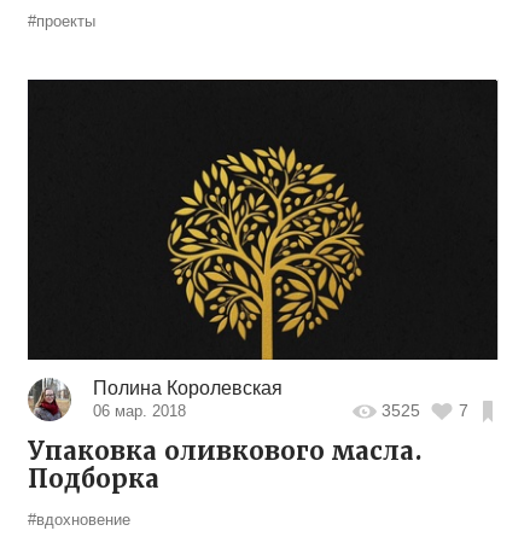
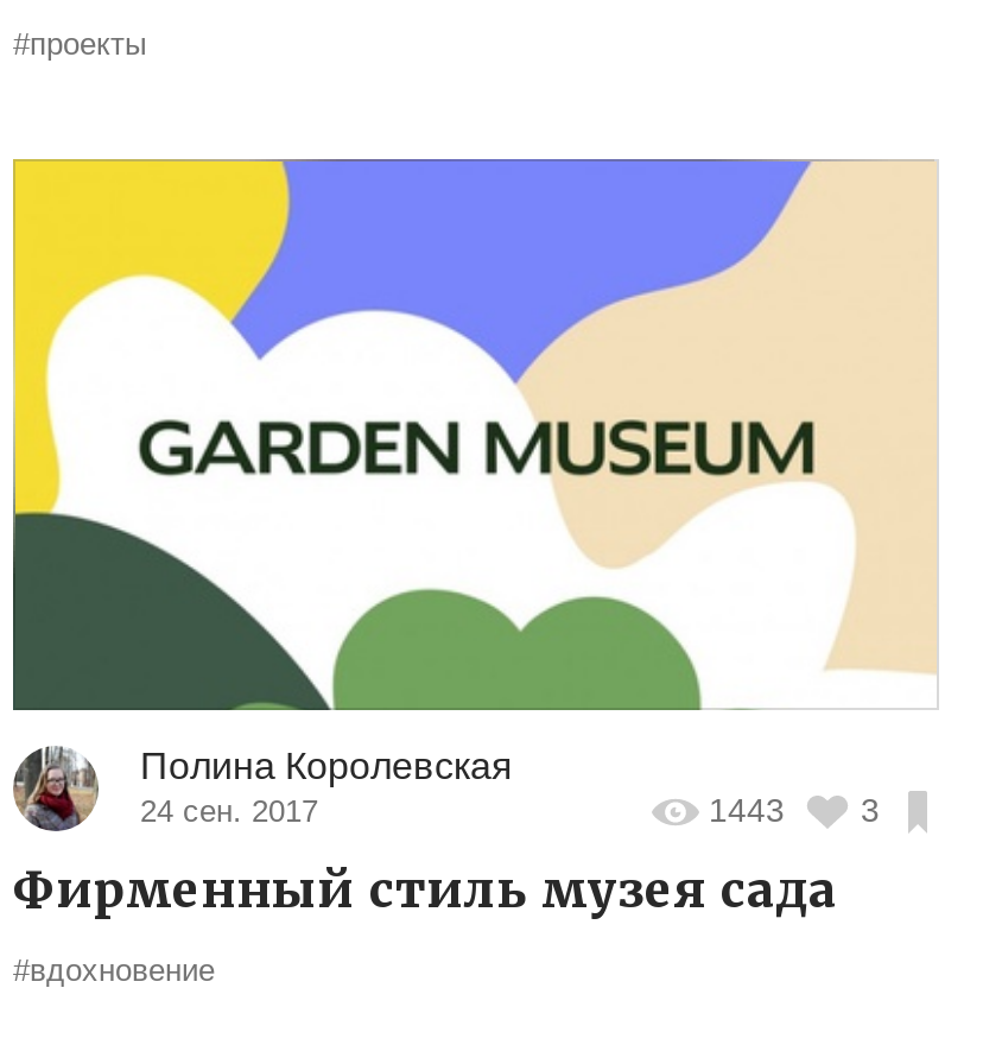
[27,78,499,420] [image] | 06 мар. 2018 | 3525 | 7 -> [11,157,937,828] [image] | 24 сен. 2017 | 1443 | 3
[28,435,423,495] Упаковка оливкового масла. | Подборка -> [13,859,837,921] Фирменный стиль музея сада

